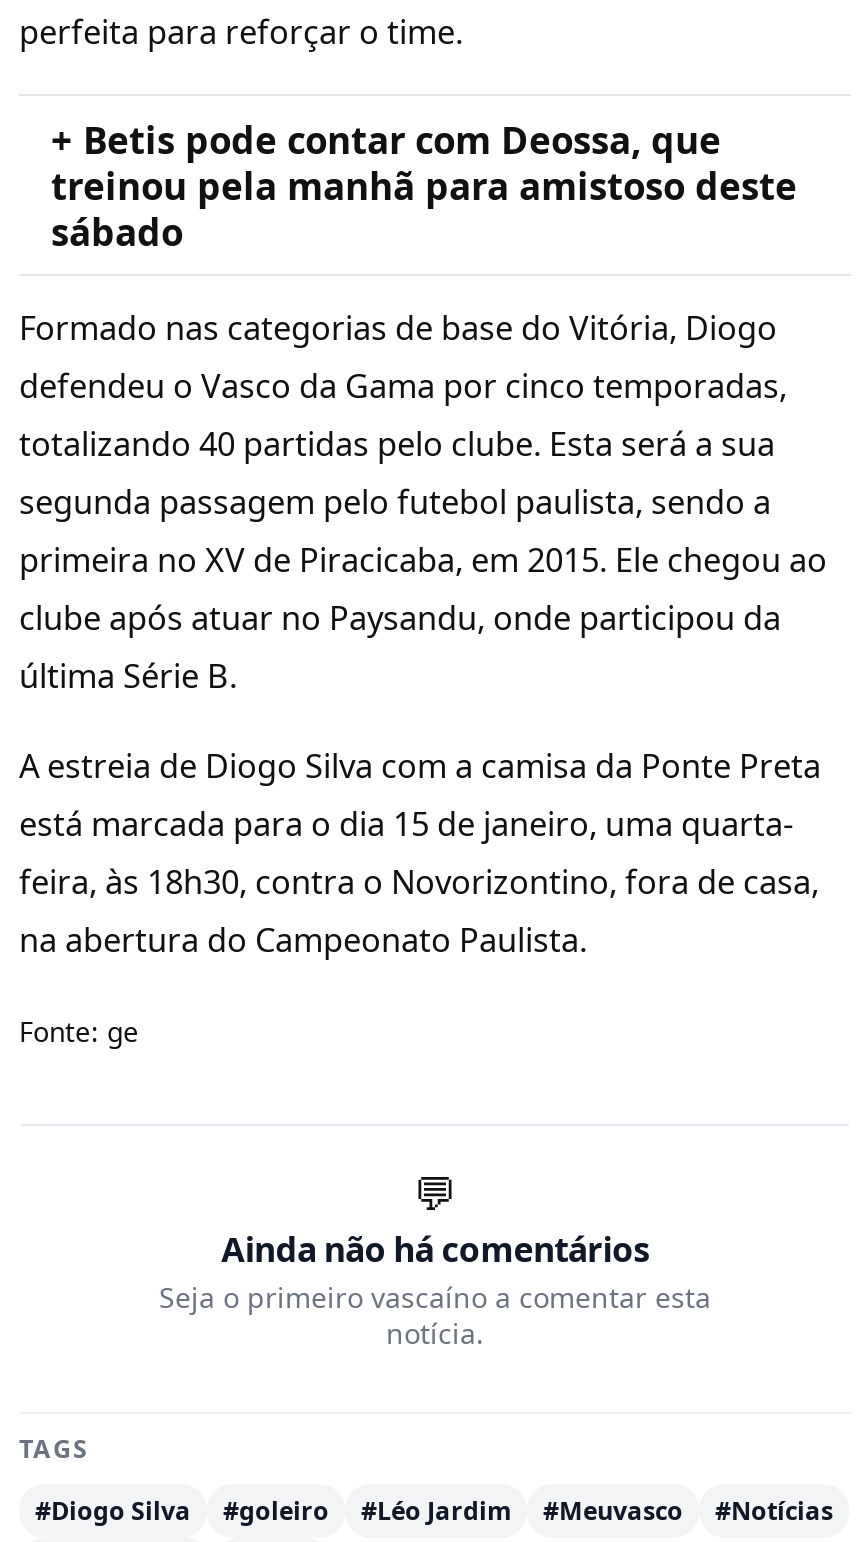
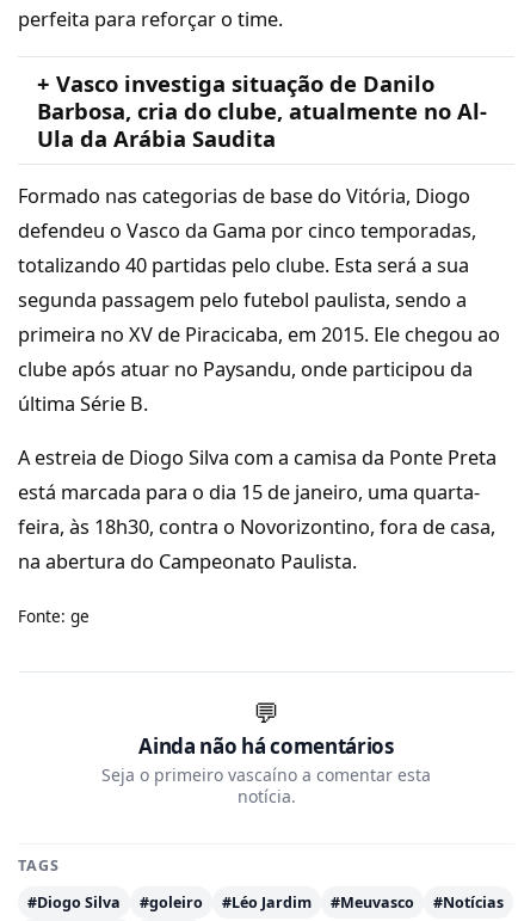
[51,114,797,256] + Betis pode contar com Deossa, que | treinou pela manhã para amistoso deste | sábado -> [37,68,487,153] + Vasco investiga situação de Danilo | Barbosa, cria do clube, atualmente no Al- | Ula da Arábia Saudita

